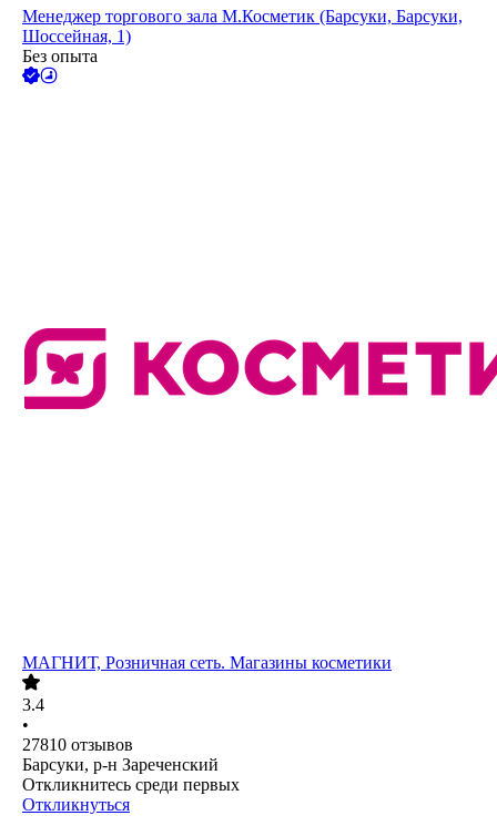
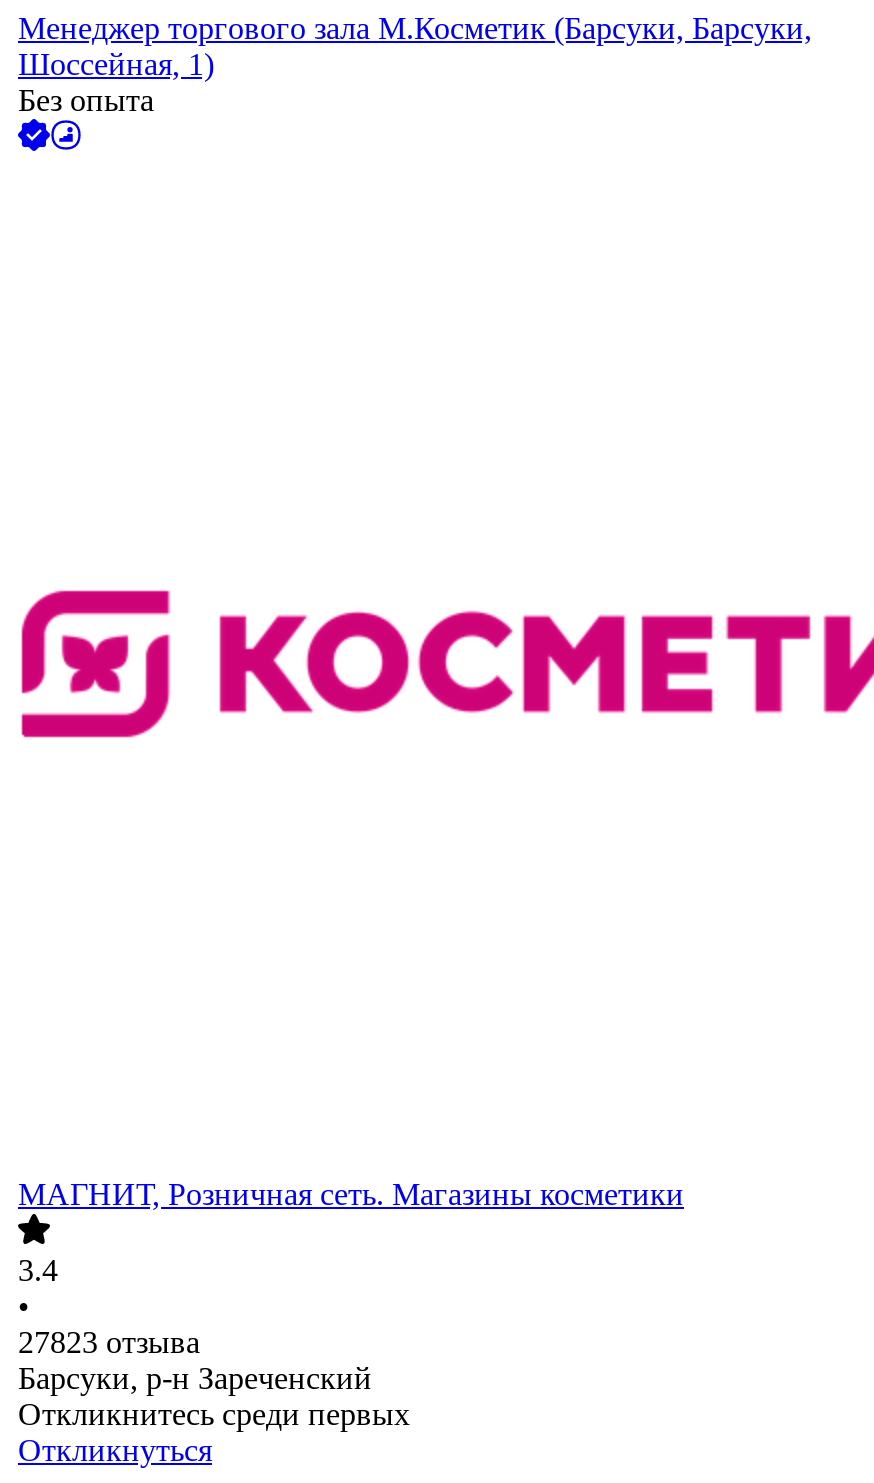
[22,736,133,755] 27810 отзывов -> [18,1326,200,1360] 27823 отзыва

